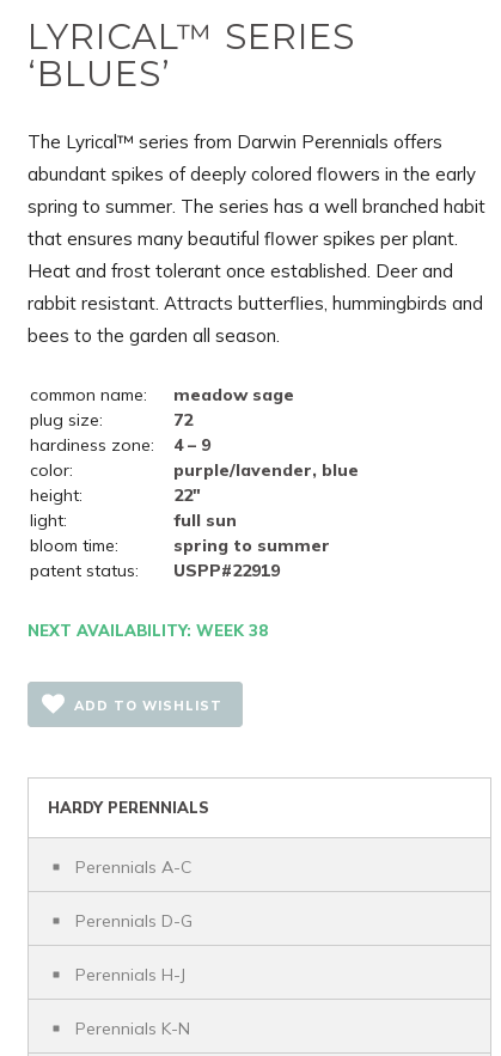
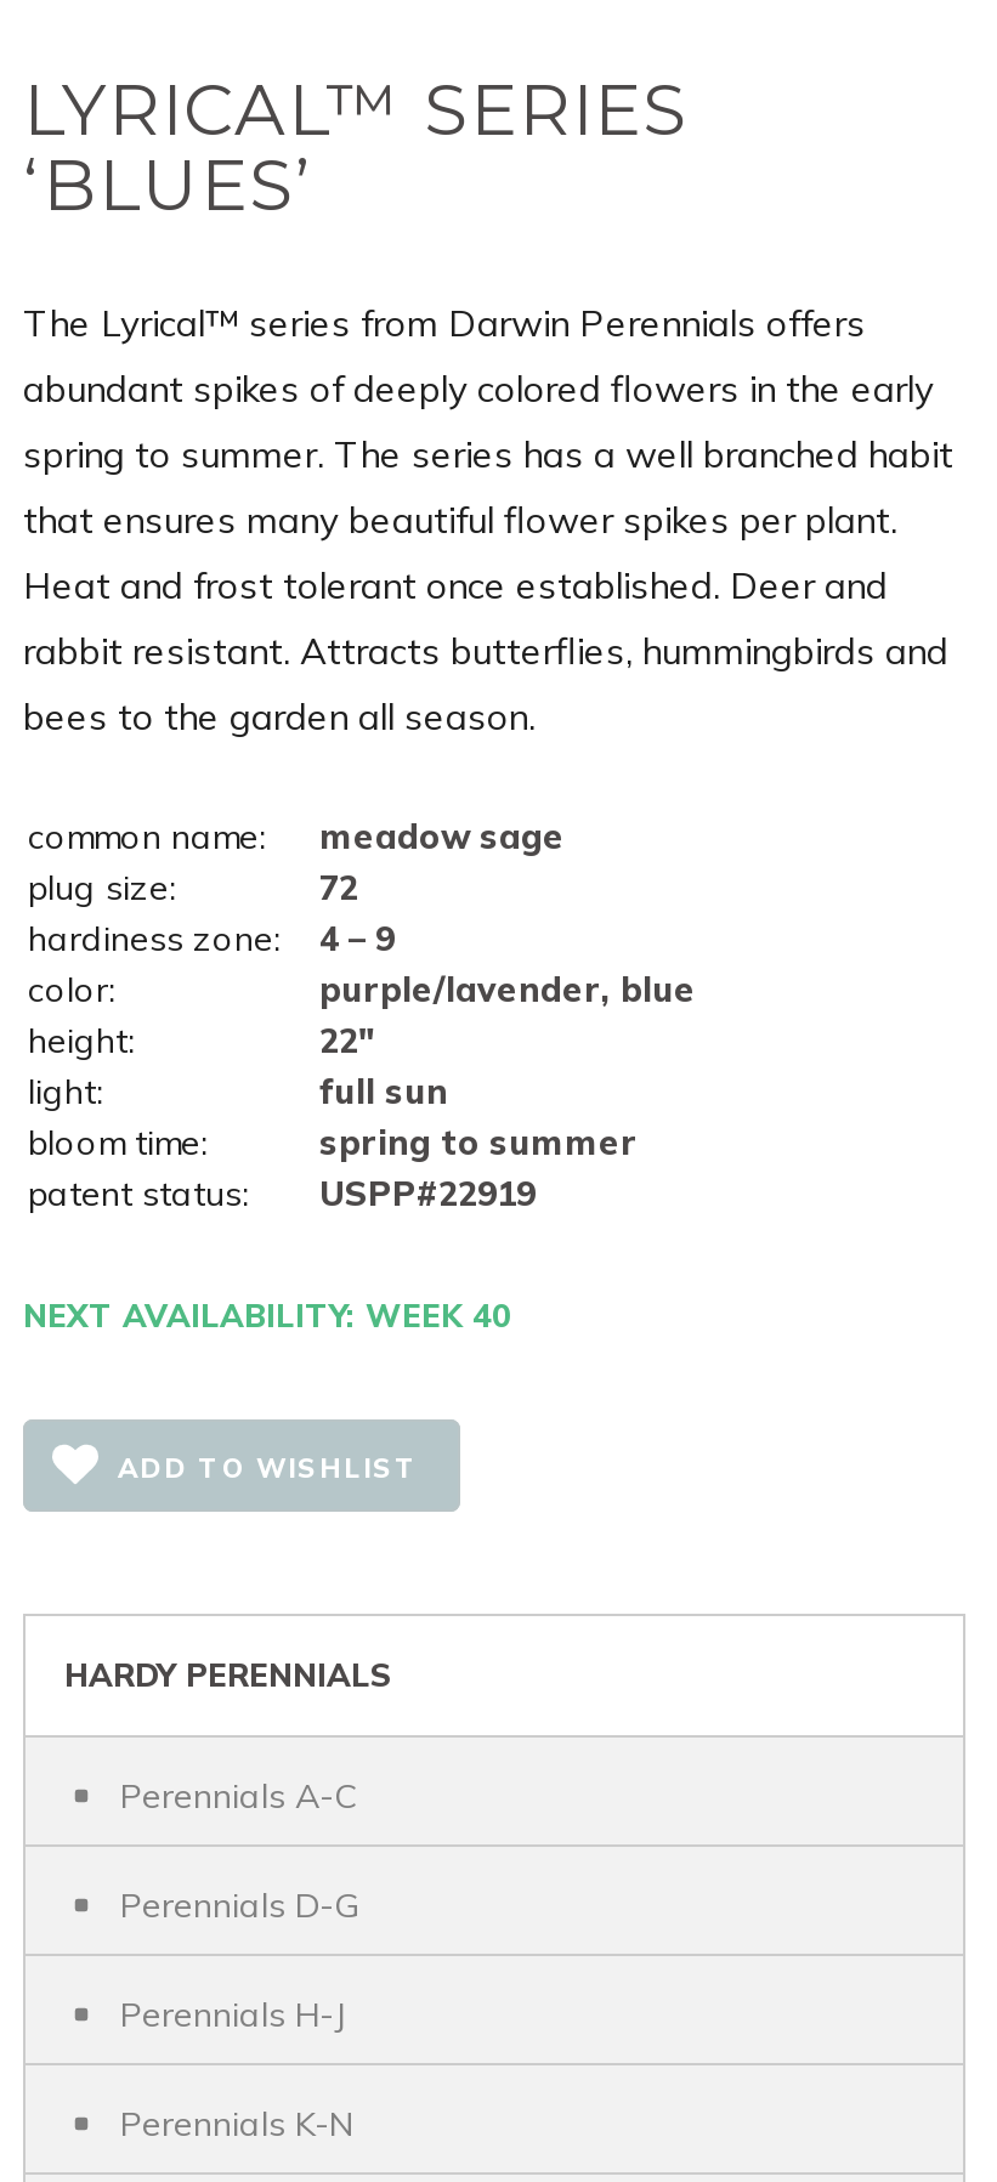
[28,621,268,640] NEXT AVAILABILITY: WEEK 38 -> [23,1296,511,1334] NEXT AVAILABILITY: WEEK 40

